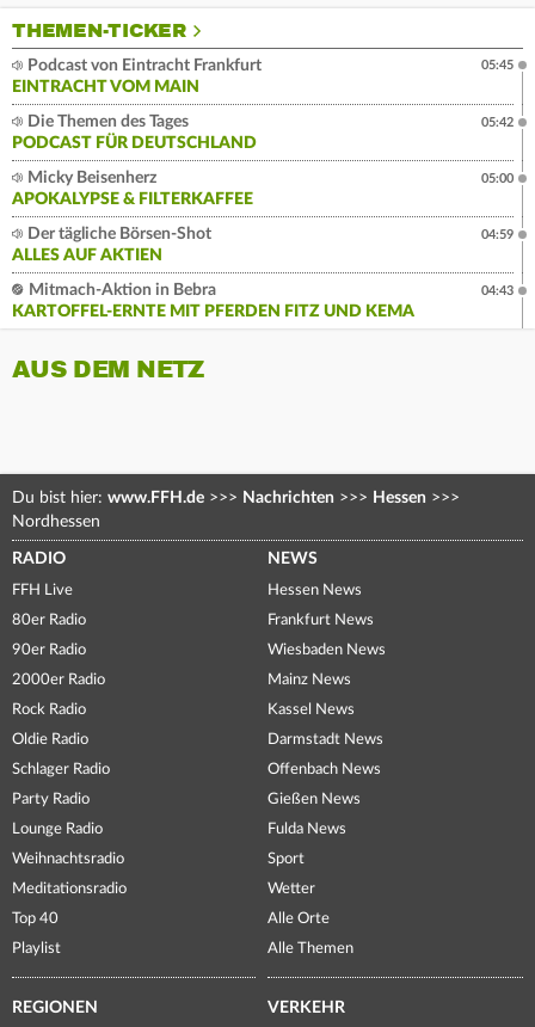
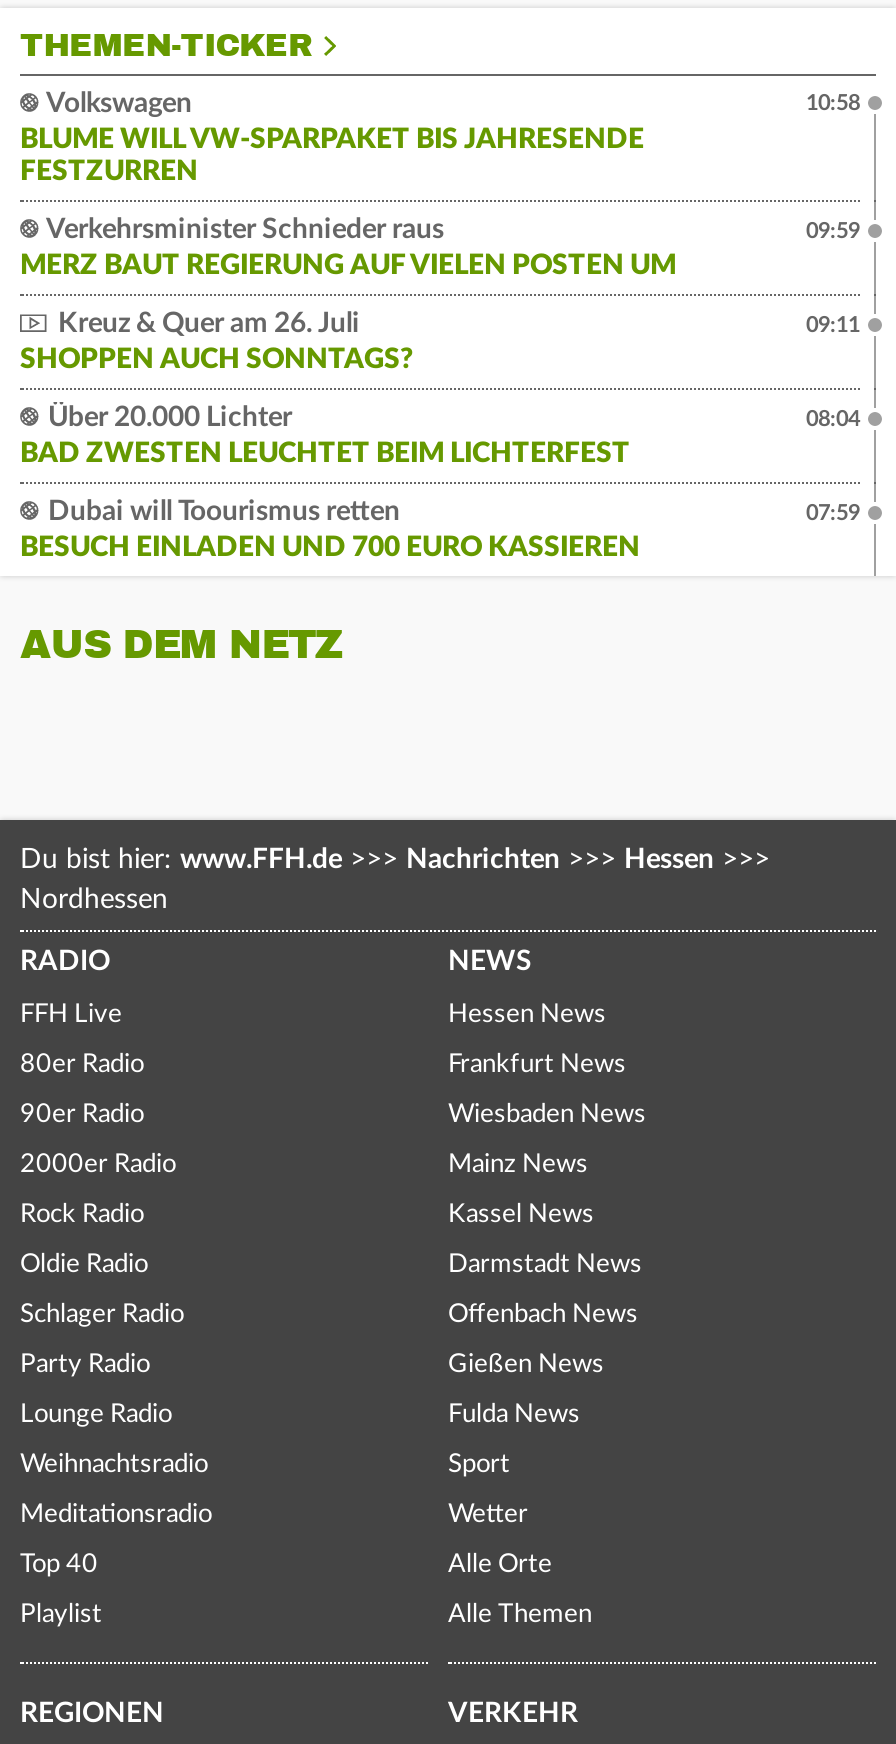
[12,58,262,96] Podcast von Eintracht Frankfurt | EINTRACHT VOM MAIN -> [20,90,644,186] Volkswagen | BLUME WILL VW-SPARPAKET BIS JAHRESENDE | FESTZURREN
[481,59,514,72] 05:45 -> [806,92,860,114] 10:58
[12,114,257,152] Die Themen des Tages | PODCAST FÜR DEUTSCHLAND -> [20,216,676,280] Verkehrsminister Schnieder raus | MERZ BAUT REGIERUNG AUF VIELEN POSTEN UM
[481,116,514,129] 05:42 -> [806,220,860,242] 09:59
[12,170,253,208] Micky Beisenherz | APOKALYPSE & FILTERKAFFEE -> [20,310,414,374] Kreuz & Quer am 26. Juli | SHOPPEN AUCH SONNTAGS?
[481,172,514,185] 05:00 -> [806,314,860,336] 09:11
[12,226,211,264] Der tägliche Börsen-Shot | ALLES AUF AKTIEN -> [20,404,630,468] Über 20.000 Lichter | BAD ZWESTEN LEUCHTET BEIM LICHTERFEST
[481,228,514,241] 04:59 -> [806,408,860,430] 08:04
[12,282,414,320] Mitmach-Aktion in Bebra | KARTOFFEL-ERNTE MIT PFERDEN FITZ UND KEMA -> [20,498,640,562] Dubai will Toourismus retten | BESUCH EINLADEN UND 700 EURO KASSIEREN
[481,284,514,298] 04:43 -> [806,502,860,524] 07:59

